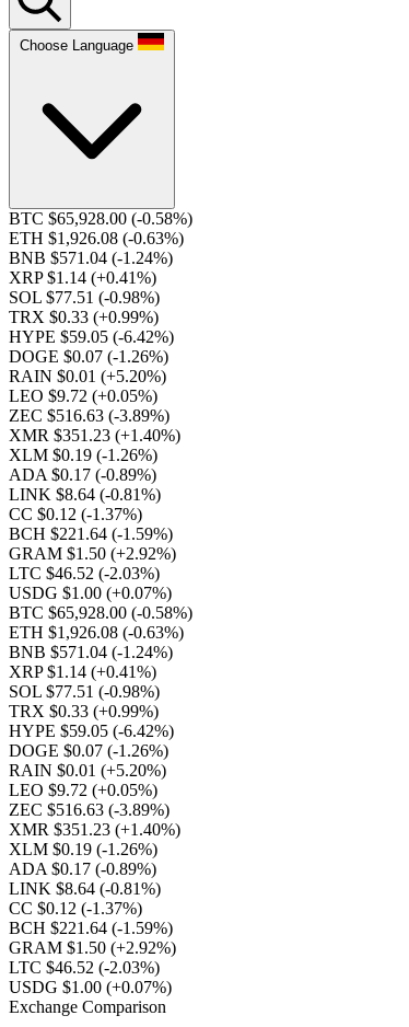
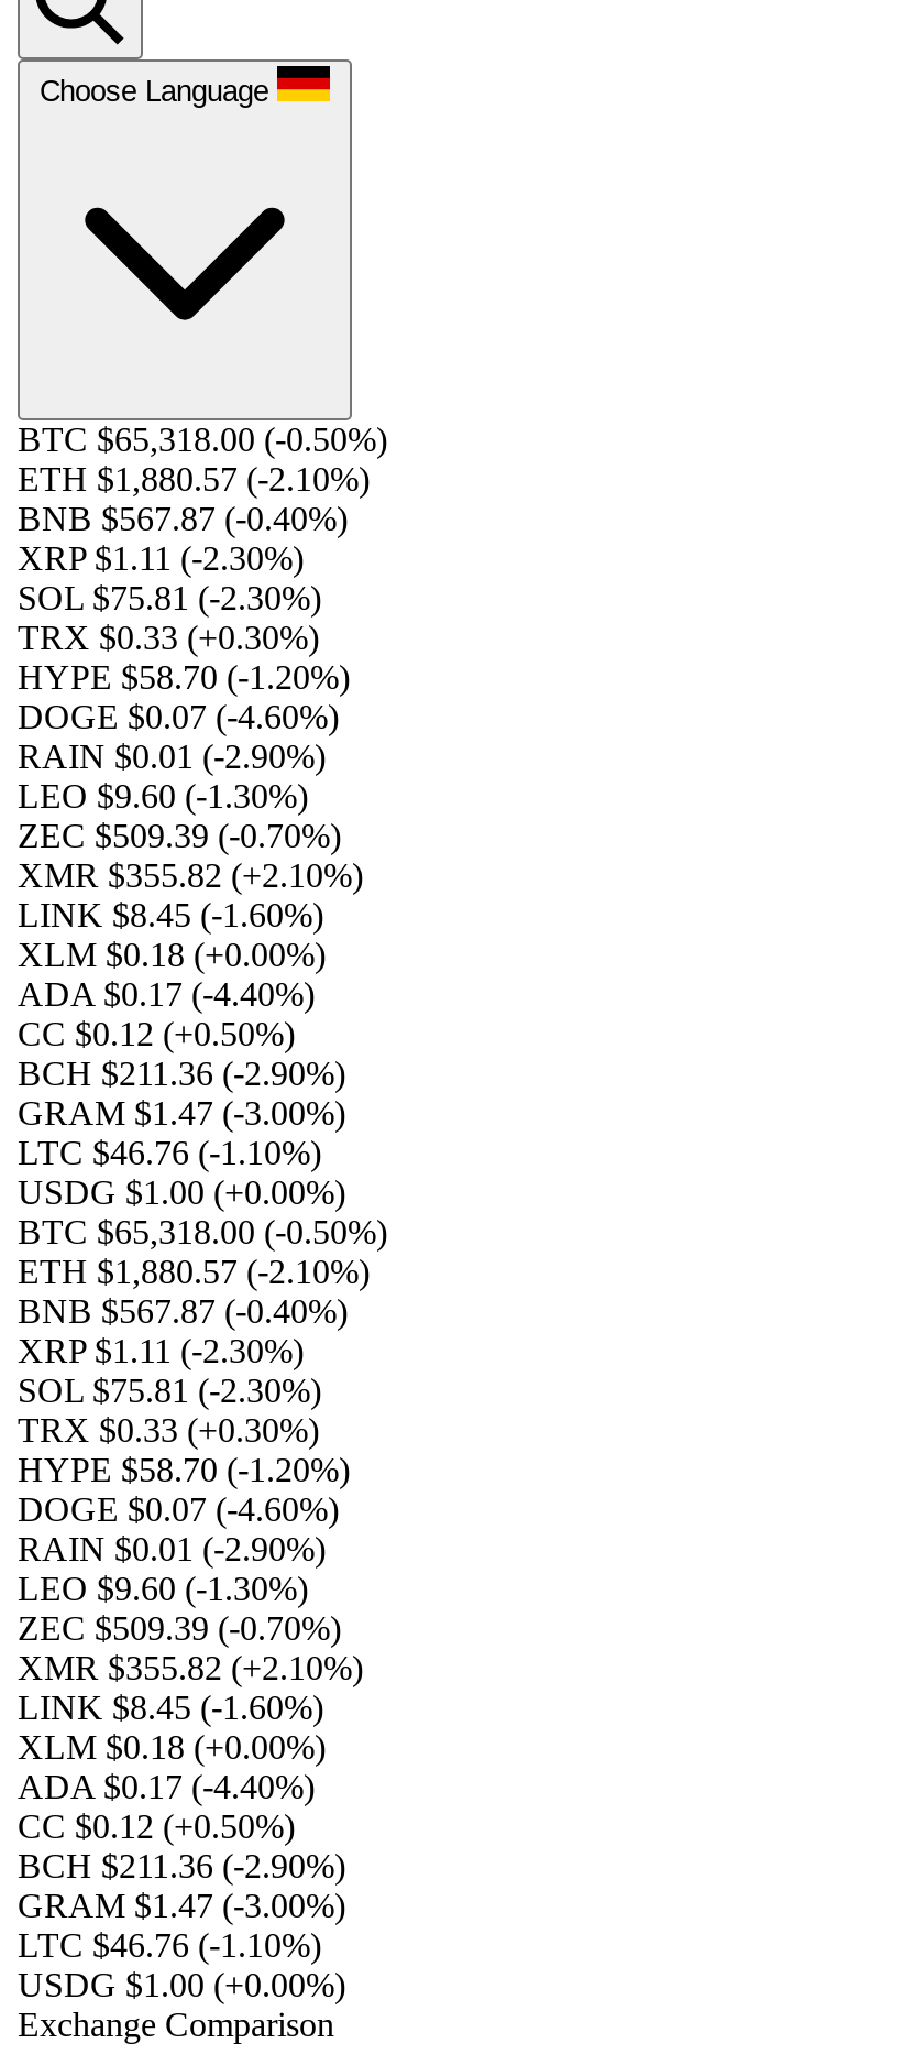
[9,209,192,996] BTC $65,928.00(-0.58%) | ETH $1,926.08 (-0.63%) | BNB $571.04 (-1.24%) | XRP $1.14 (+0.41%) | SOL $77.51 (-0.98%) | TRX $0.33 (+0.99%) | HYPE $59.05 (-6.42%) | DOGE $0.07 (-1.26%) | RAIN $0.01 (+5.20%) | LEO $9.72 (+0.05%) | ZEC $516.63 (-3.89%) | XMR $351.23 (+1.40%) | XLM $0.19 (-1.26%) | ADA $0.17 (-0.89%) | LINK $8.64 (-0.81%) | CC $0.12 (-1.37%) | BCH $221.64 (-1.59%) | GRAM $1.50 (+2.92%) | LTC $46.52 (-2.03%) | USDG $1.00(+0.07%) | BTC $65,928.00 (-0.58%) | ETH $1,926.08 (-0.63%) | BNB $571.04 (-1.24%) | XRP $1.14 (+0.41%) | SOL $77.51 (-0.98%) | TRX $0.33 (+0.99%) | HYPE $59.05 (-6.42%) | DOGE $0.07 (-1.26%) | RAIN $0.01 (+5.20%) | LEO $9.72 (+0.05%) | ZEC $516.63 (-3.89%) | XMR $351.23 (+1.40%) | XLM $0.19 (-1.26%) | ADA $0.17 (-0.89%) | LINK $8.64 (-0.81%) | CC $0.12 (-1.37%) | BCH $221.64 (-1.59%) | GRAM $1.50 (+2.92%) | LTC $46.52 (-2.03%) | USDG $1.00(+0.07%) -> [18,420,387,2003] BTC $65,318.00(-0.50%) | ETH $1,880.57 (-2.10%) | BNB $567.87 (-0.40%) | XRP $1.11 (-2.30%) | SOL $75.81 (-2.30%) | TRX $0.33 (+0.30%) | HYPE $58.70 (-1.20%) | DOGE $0.07 (-4.60%) | RAIN $0.01 (-2.90%) | LEO $9.60 (-1.30%) | ZEC $509.39 (-0.70%) | XMR $355.82 (+2.10%) | LINK $8.45 (-1.60%) | XLM $0.18 (+0.00%) | ADA $0.17 (-4.40%) | CC $0.12 (+0.50%) | BCH $211.36 (-2.90%) | GRAM $1.47 (-3.00%) | LTC $46.76 (-1.10%) | USDG $1.00(+0.00%) | BTC $65,318.00 (-0.50%) | ETH $1,880.57 (-2.10%) | BNB $567.87 (-0.40%) | XRP $1.11 (-2.30%) | SOL $75.81 (-2.30%) | TRX $0.33 (+0.30%) | HYPE $58.70 (-1.20%) | DOGE $0.07 (-4.60%) | RAIN $0.01 (-2.90%) | LEO $9.60 (-1.30%) | ZEC $509.39 (-0.70%) | XMR $355.82 (+2.10%) | LINK $8.45 (-1.60%) | XLM $0.18 (+0.00%) | ADA $0.17 (-4.40%) | CC $0.12 (+0.50%) | BCH $211.36 (-2.90%) | GRAM $1.47 (-3.00%) | LTC $46.76 (-1.10%) | USDG $1.00(+0.00%)

